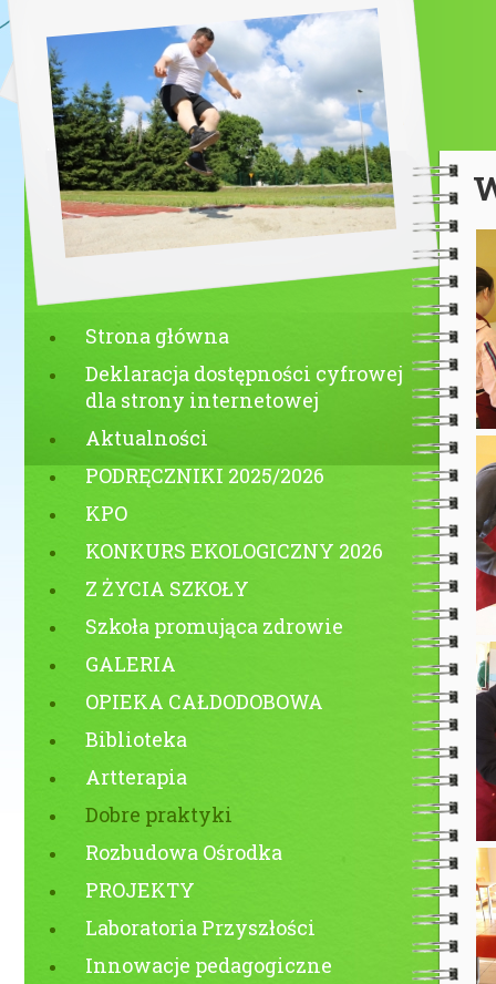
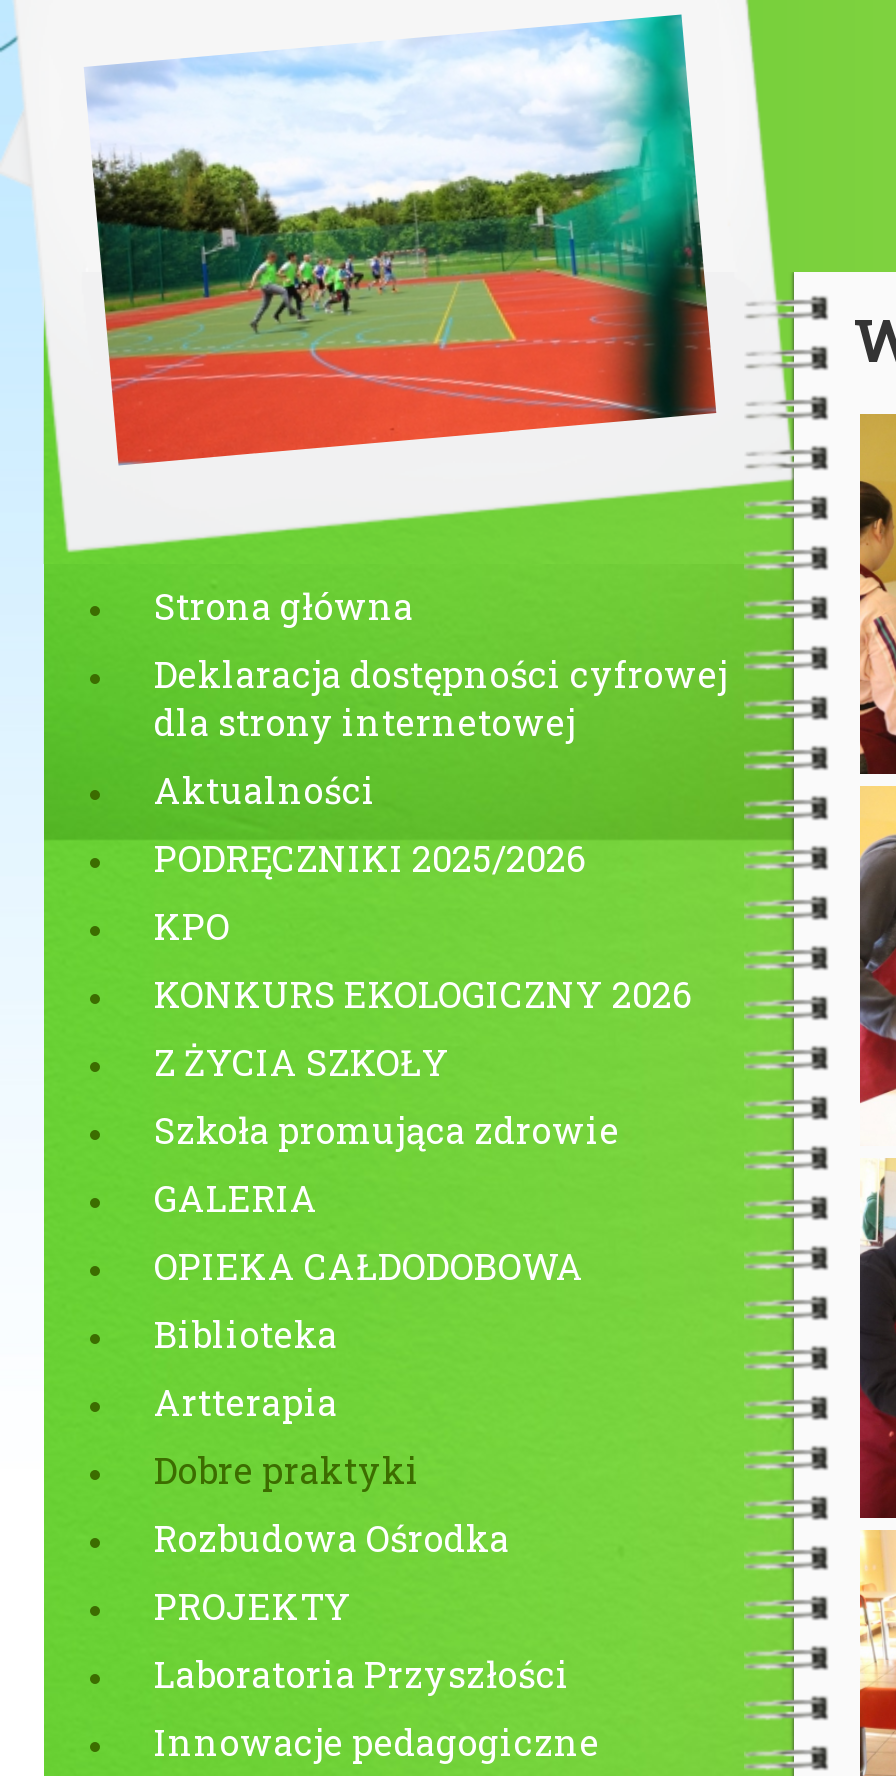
[46,9,395,256] [image] -> [86,14,716,464] [image]

